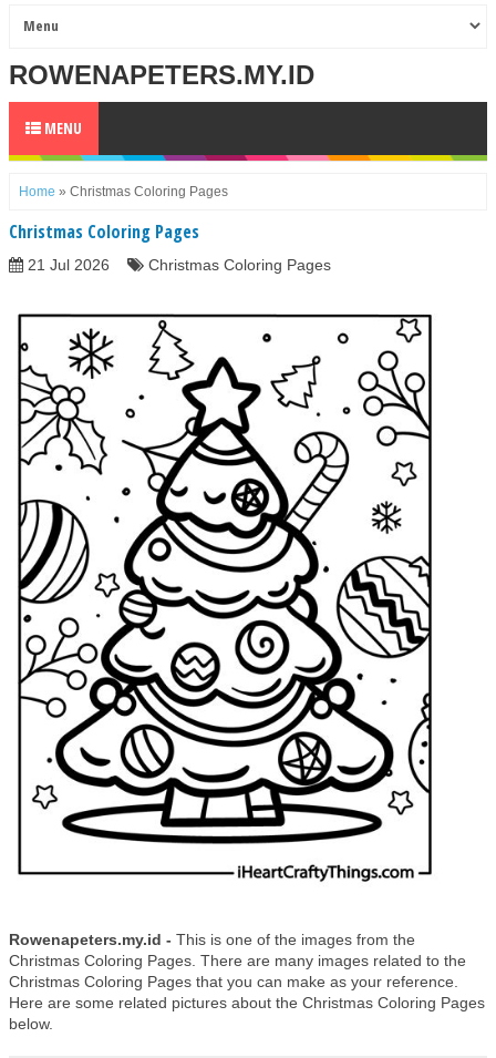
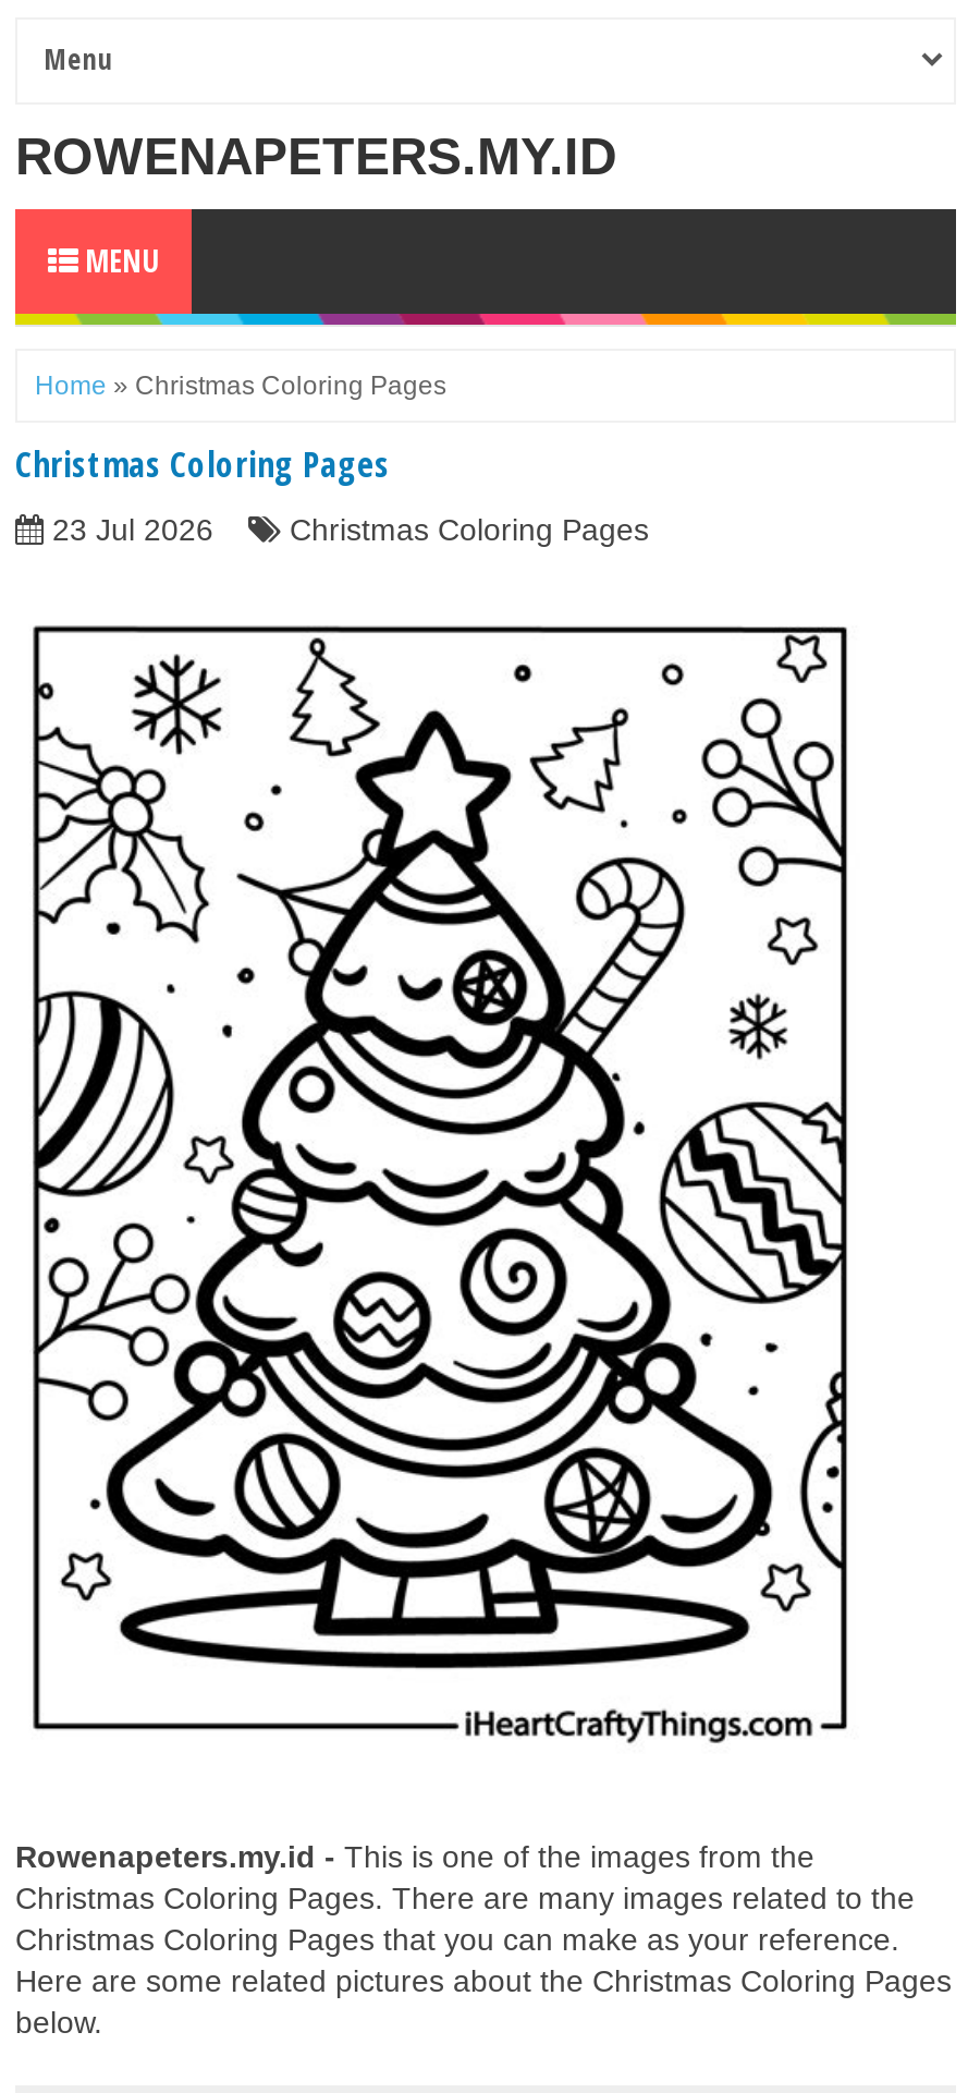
[23,255,331,273] 21 Jul 2026 Christmas Coloring Pages -> [44,511,649,546] 23 Jul 2026 Christmas Coloring Pages

